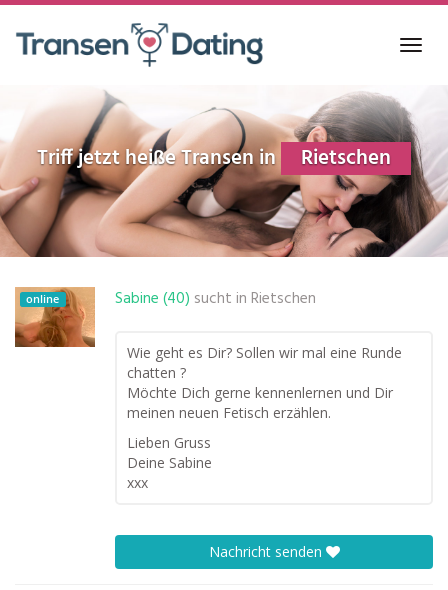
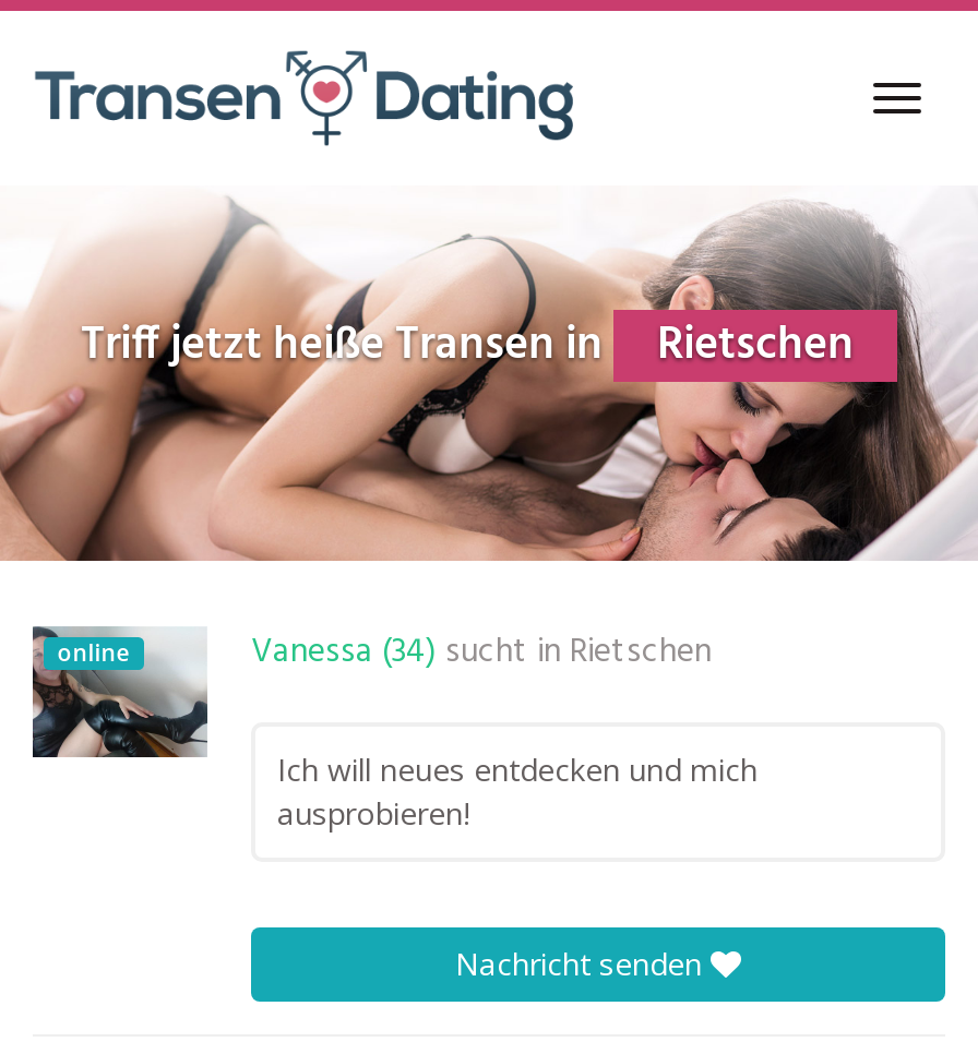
[15,286,402,491] [image] | Sabine (40) sucht in Rietschen | Wie geht es Dir? Sollen wir mal eine Runde | chatten ? | Möchte Dich gerne kennenlernen und Dir | meinen neuen Fetisch erzählen. | Lieben Gruss | Deine Sabine | xxx -> [31,624,758,833] [image] | Vanessa (34) sucht in Rietschen | Ich will neues entdecken und mich | ausprobieren!

